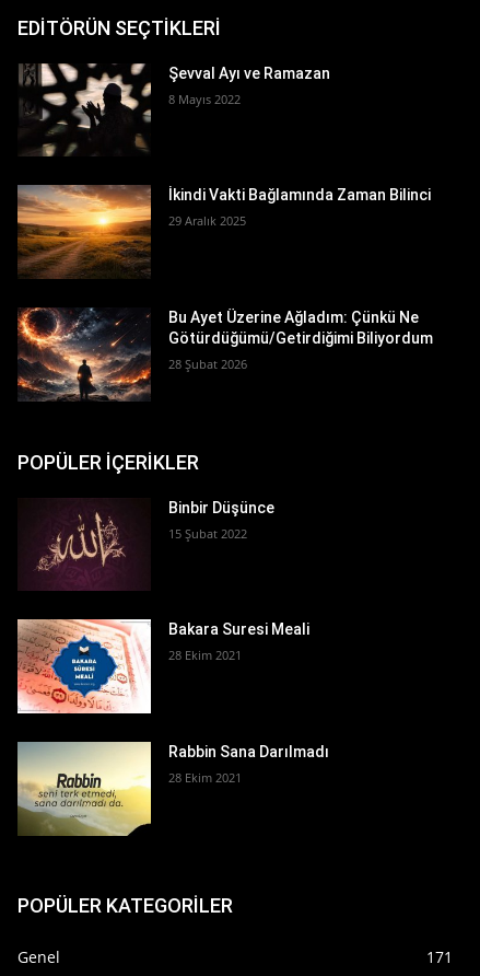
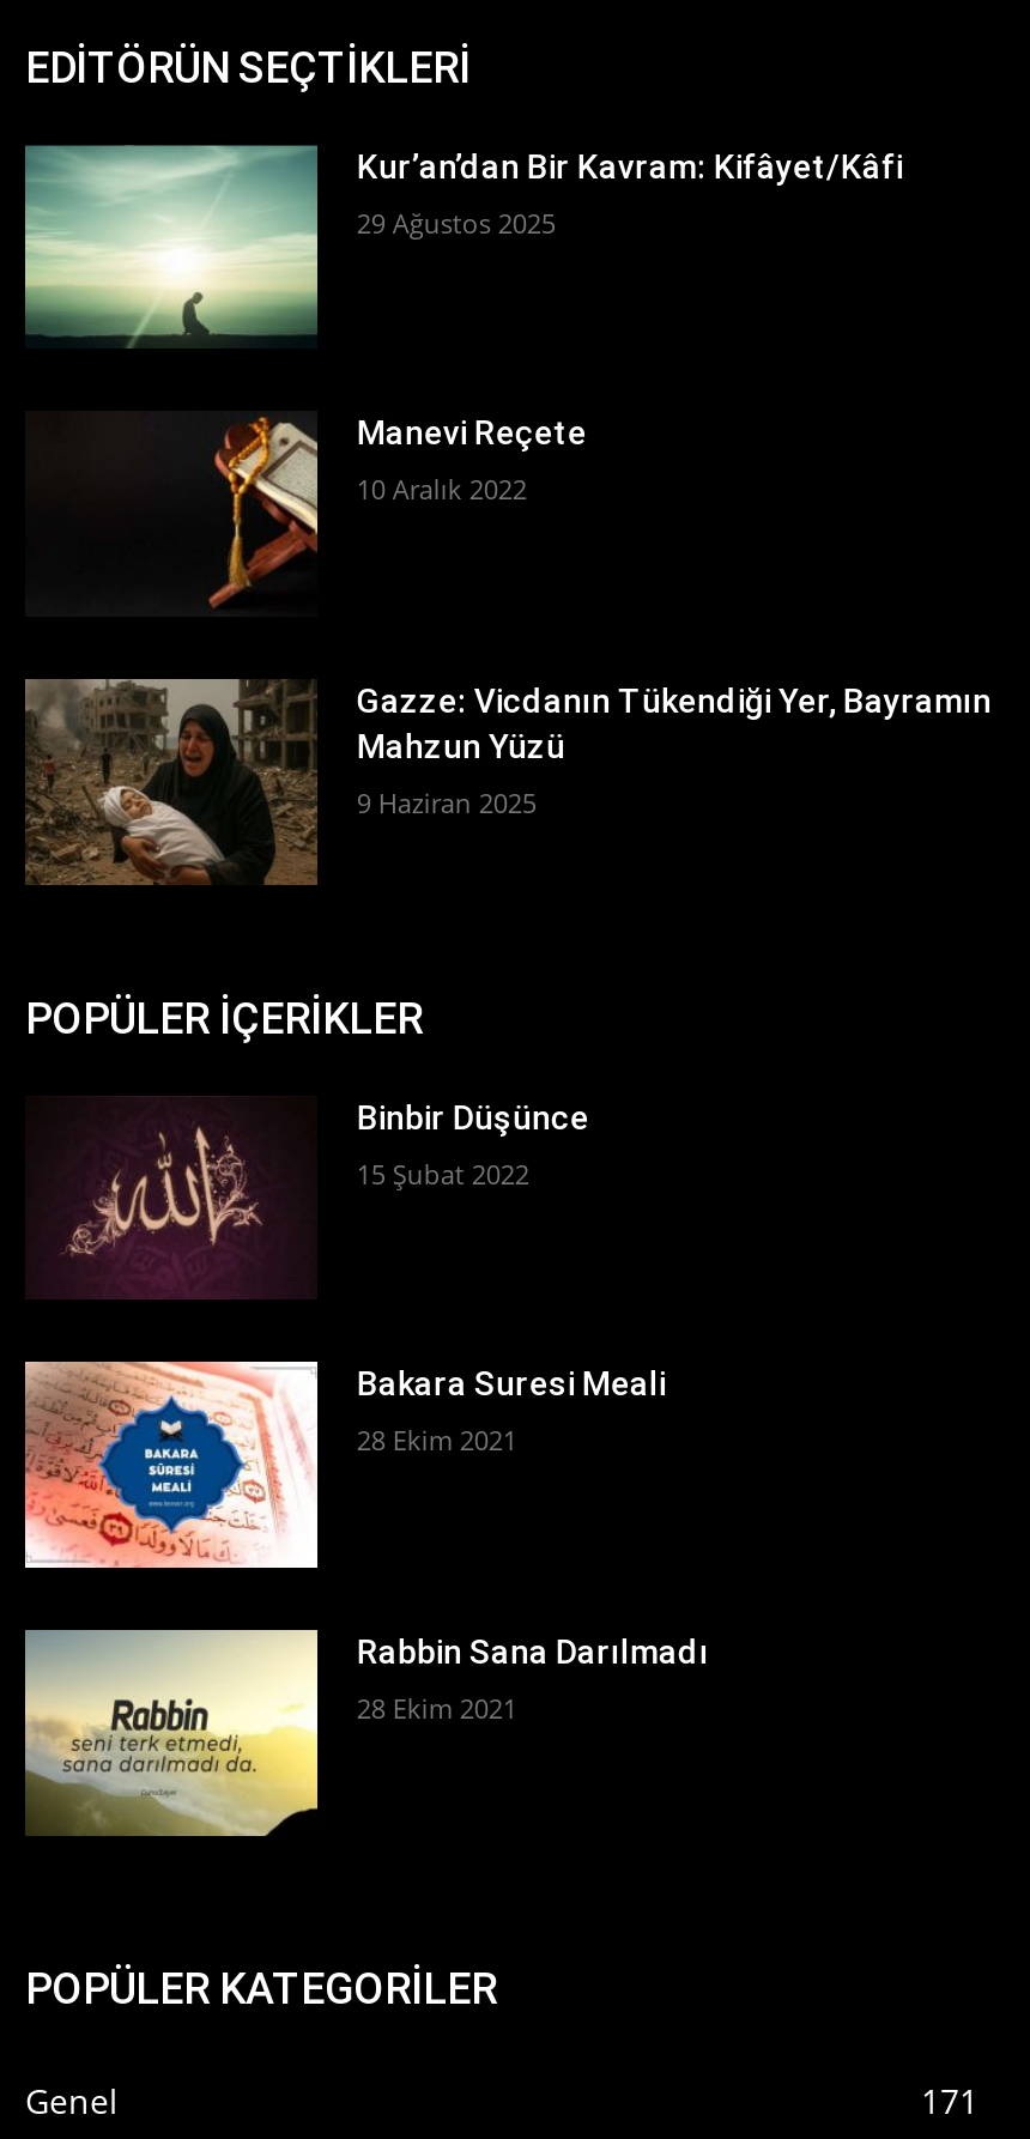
[17,62,331,158] [image] | Şevval Ayı ve Ramazan -> [23,143,903,349] [image] | Kur’an’dan Bir Kavram: Kifâyet/Kâfi
[169,90,241,107] 8 Mayıs 2022 -> [357,204,555,240] 29 Ağustos 2025
[16,184,431,279] [image] | İkindi Vakti Bağlamında Zaman Bilinci -> [25,411,587,614] [image] | Manevi Reçete
[169,213,246,229] 29 Aralık 2025 -> [357,472,527,508] 10 Aralık 2022
[17,307,433,402] [image] | Bu Ayet Üzerine Ağladım: Çünkü Ne | Götürdüğümü/Getirdiğimi Biliyordum -> [25,677,991,885] [image] | Gazze: Vicdanın Tükendiği Yer, Bayramın | Mahzun Yüzü
[169,356,248,372] 28 Şubat 2026 -> [357,784,536,820] 9 Haziran 2025

